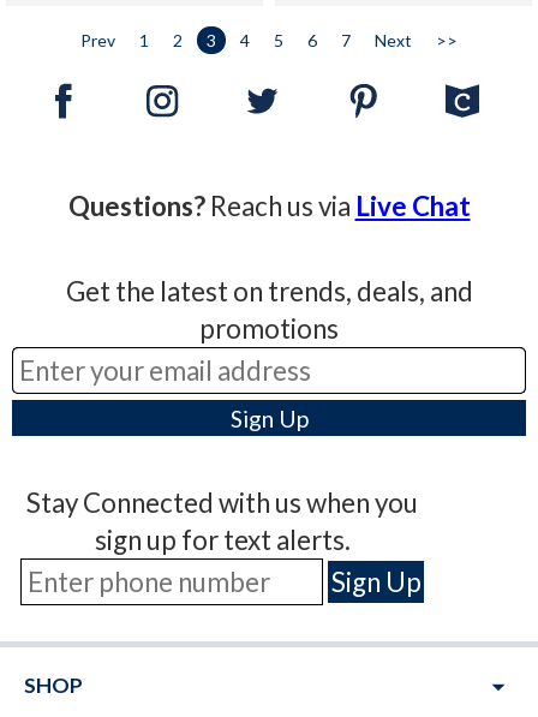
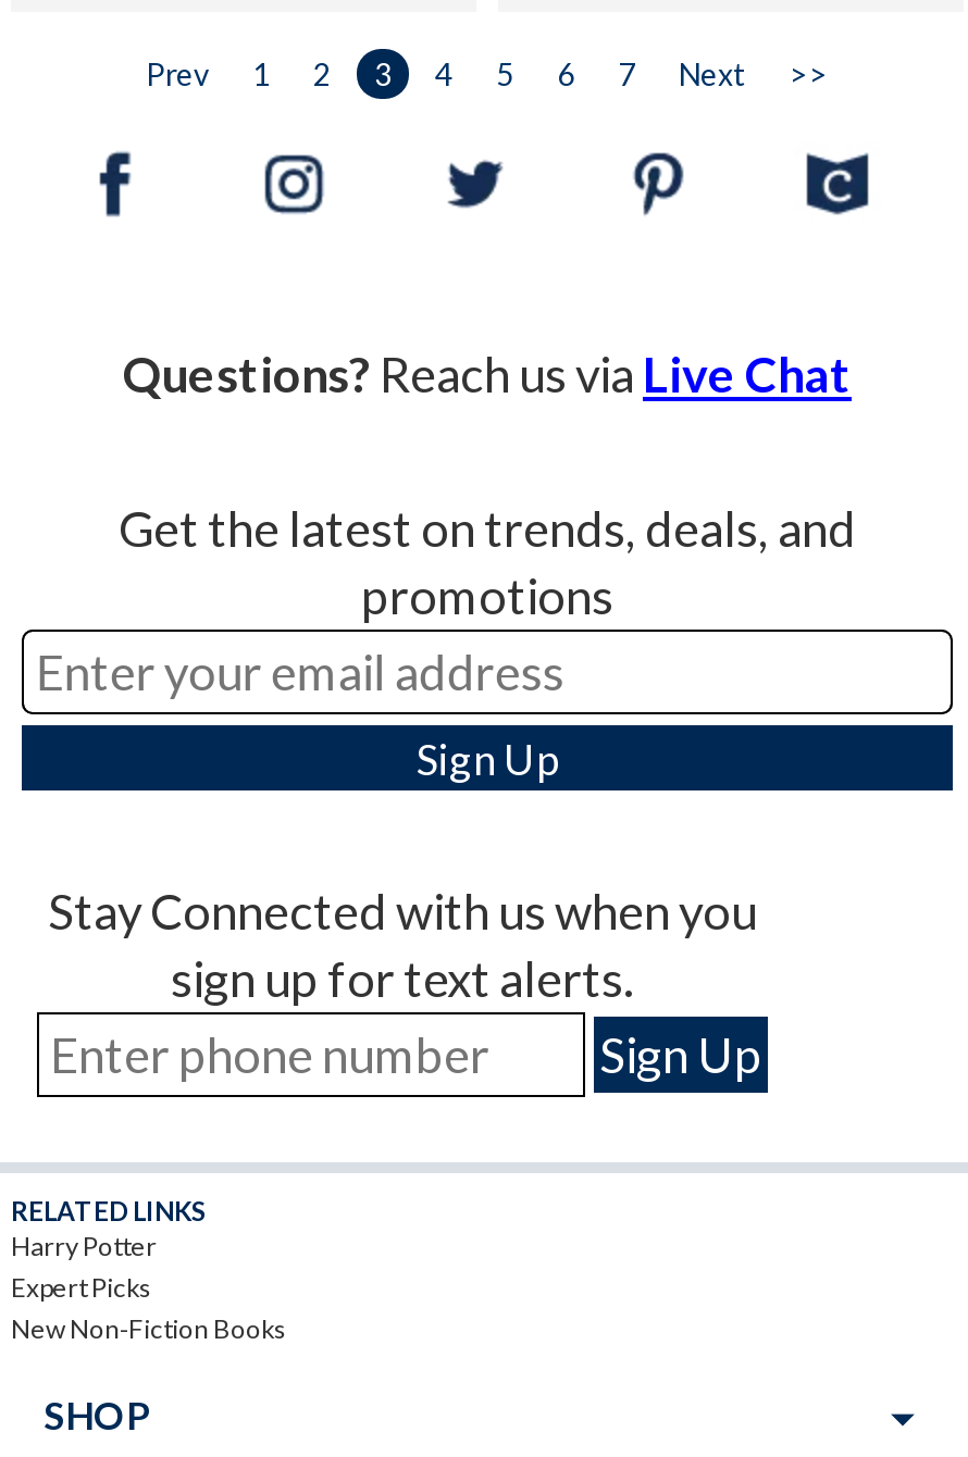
none -> [11,1195,287,1345] RELATED LINKS | Harry Potter | Expert Picks | New Non-Fiction Books

